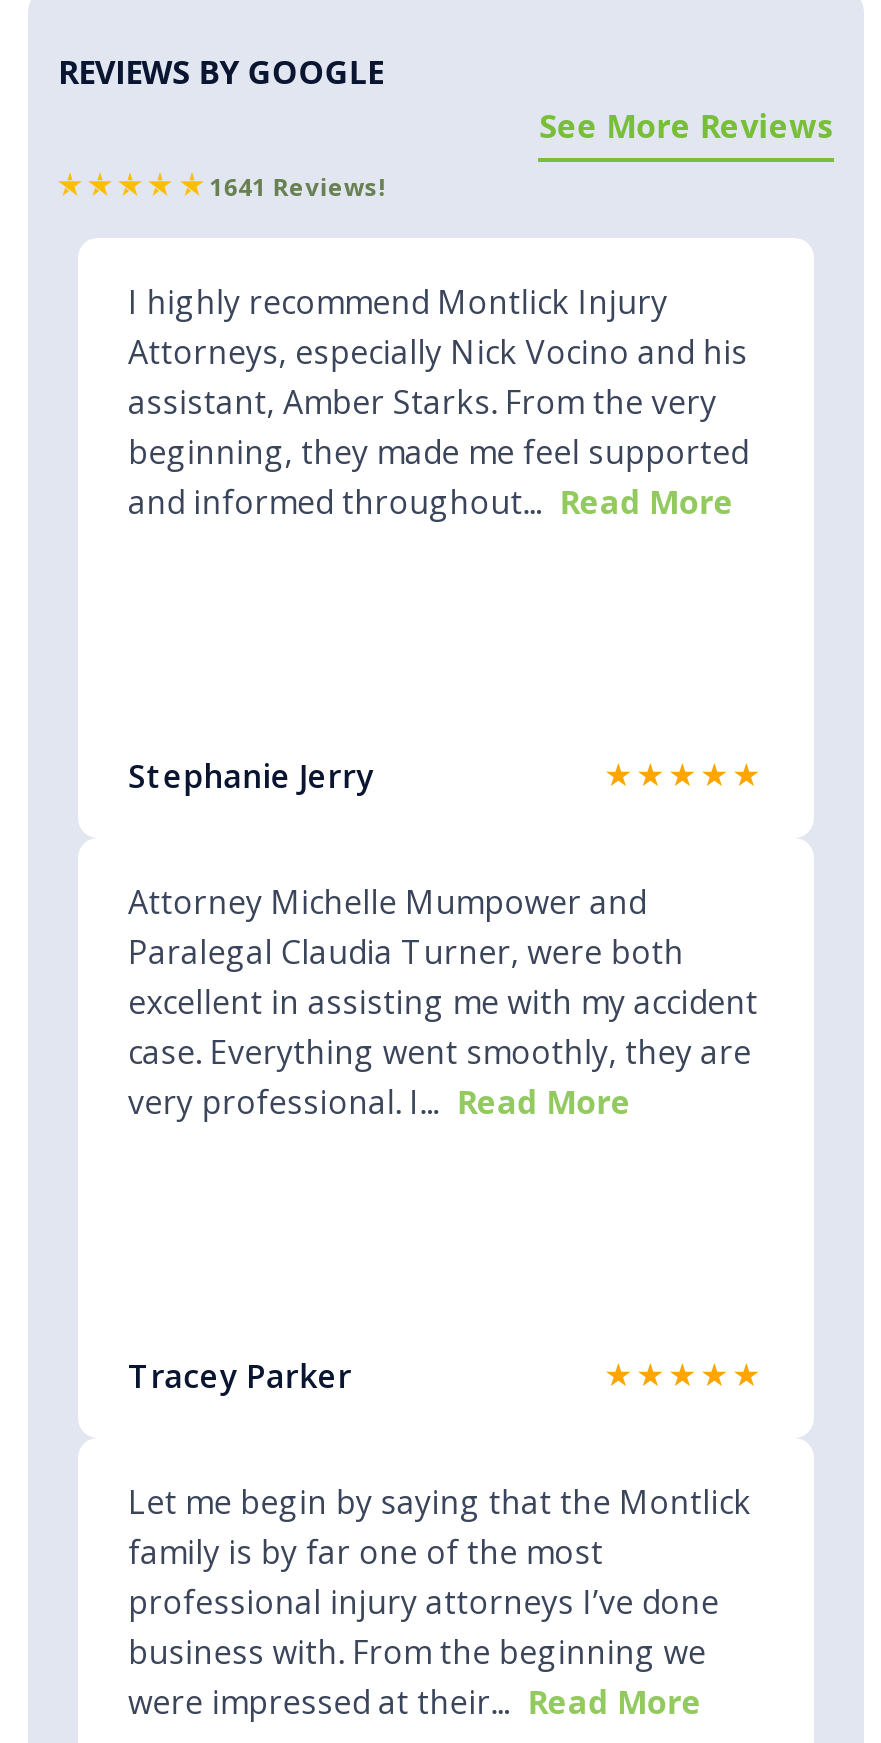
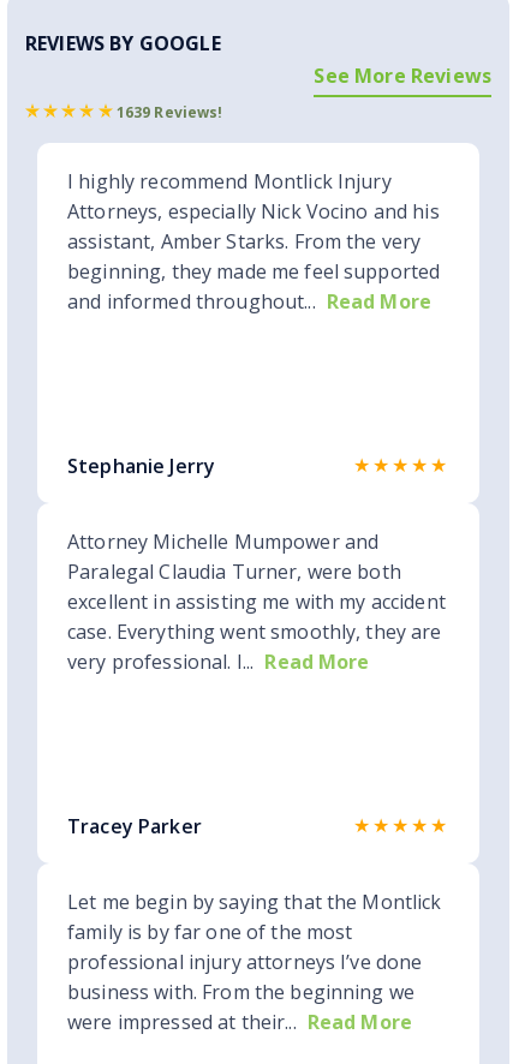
[209,170,387,204] 1641 Reviews! -> [116,102,223,122] 1639 Reviews!

